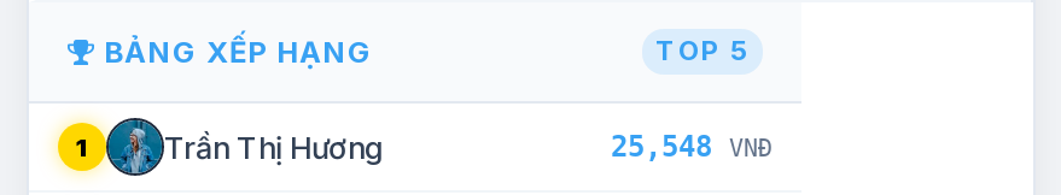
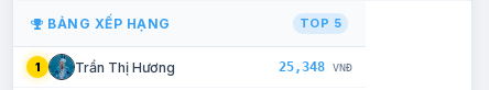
[611,129,773,162] 25,548 VNĐ -> [279,59,352,74] 25,348 VNĐ

